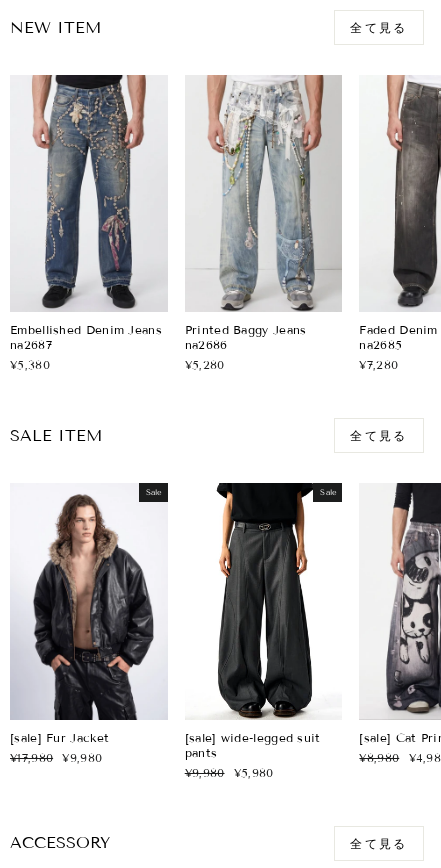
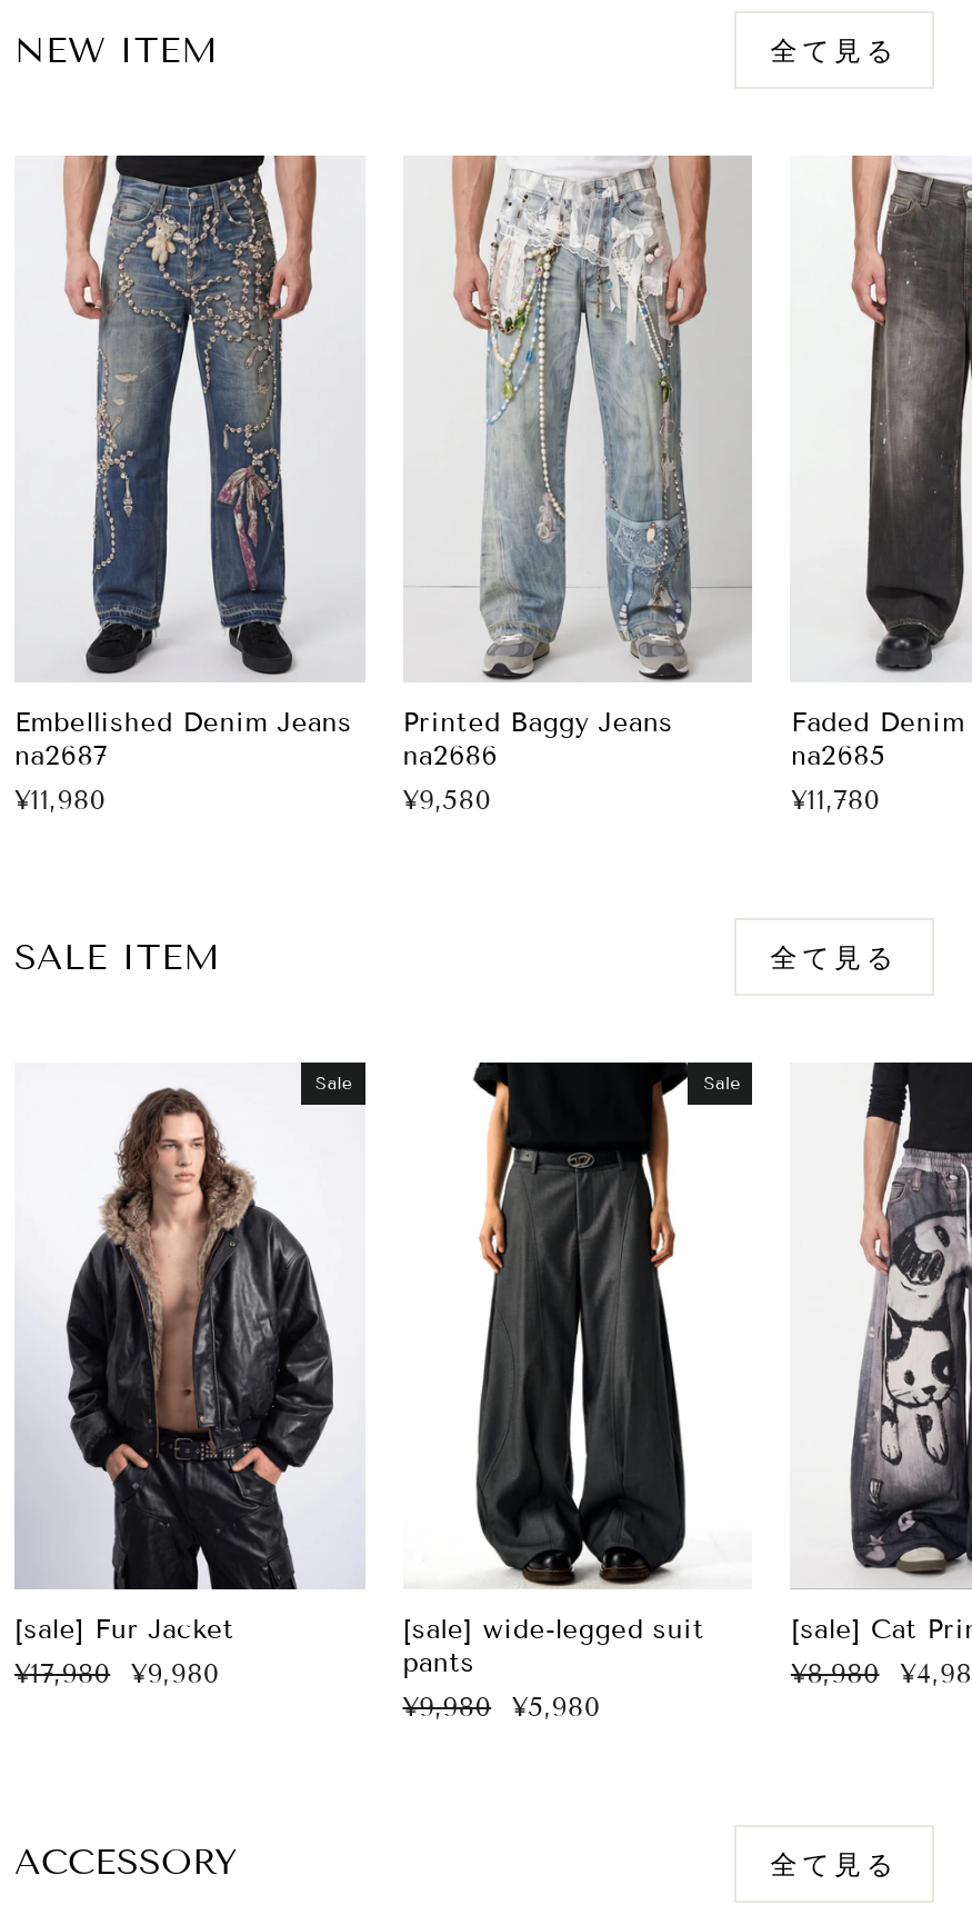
[10,357,50,372] ¥5,380 -> [14,782,106,816] ¥11,980
[185,357,224,372] ¥5,280 -> [403,782,491,816] ¥9,580
[359,357,398,372] ¥7,280 -> [791,782,880,816] ¥11,780

